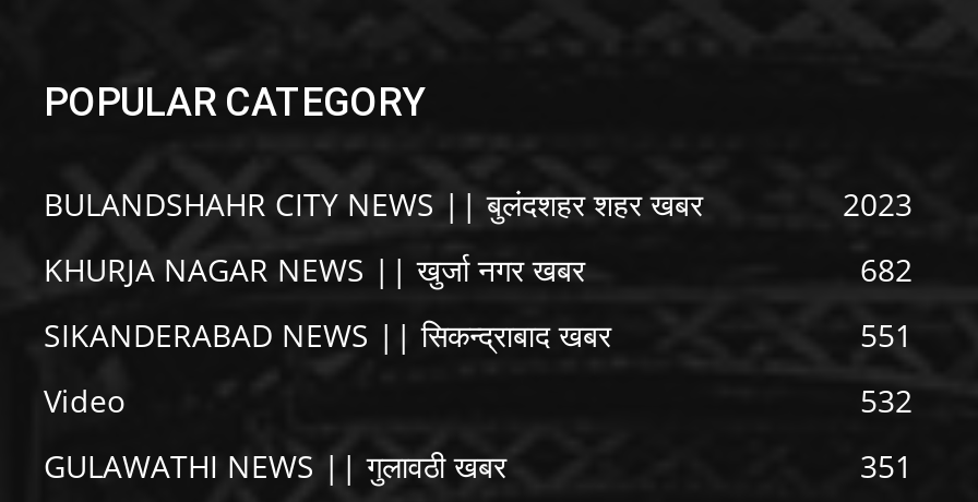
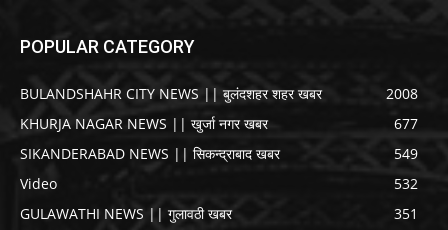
[843,184,913,226] 2023 -> [386,84,418,103] 2008
[860,250,913,291] 682 -> [394,114,418,133] 677
[860,315,913,357] 551 -> [394,144,418,163] 549

